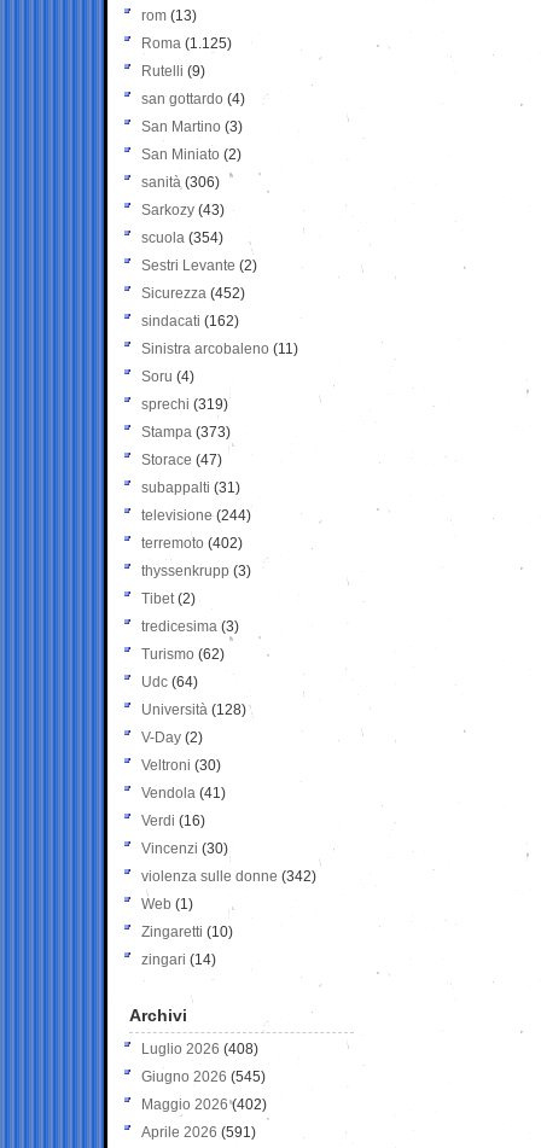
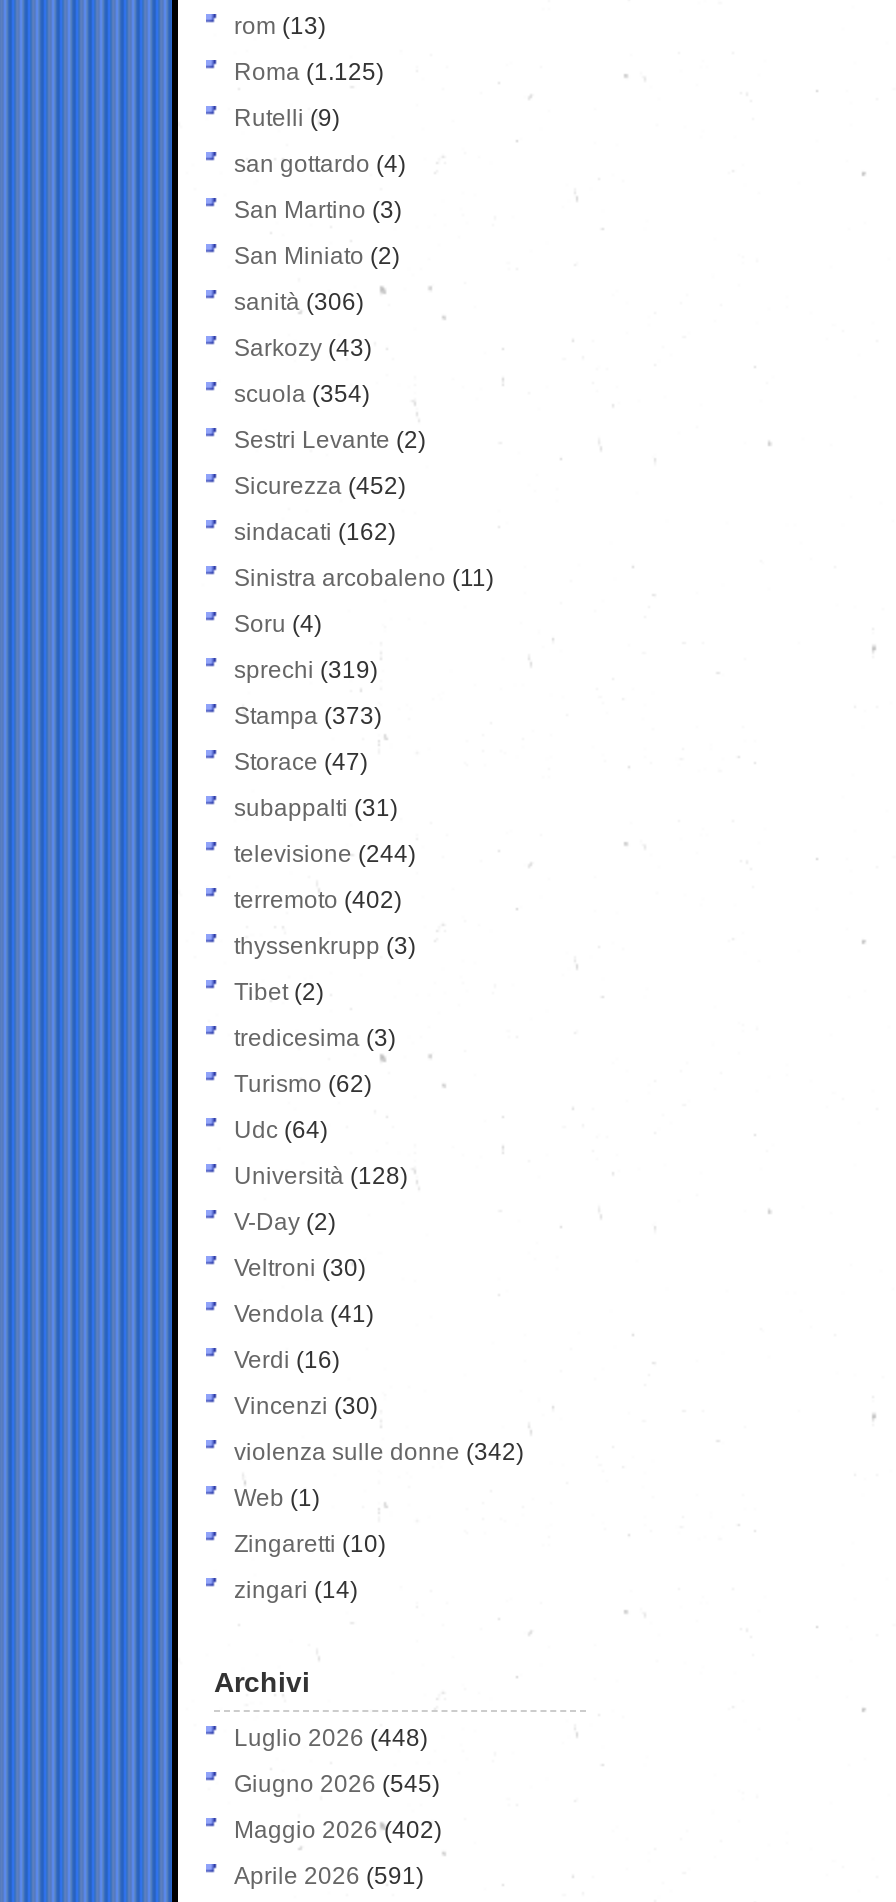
[141,1040,258,1057] Luglio 2026 (408) -> [234,1724,428,1752] Luglio 2026 (448)

